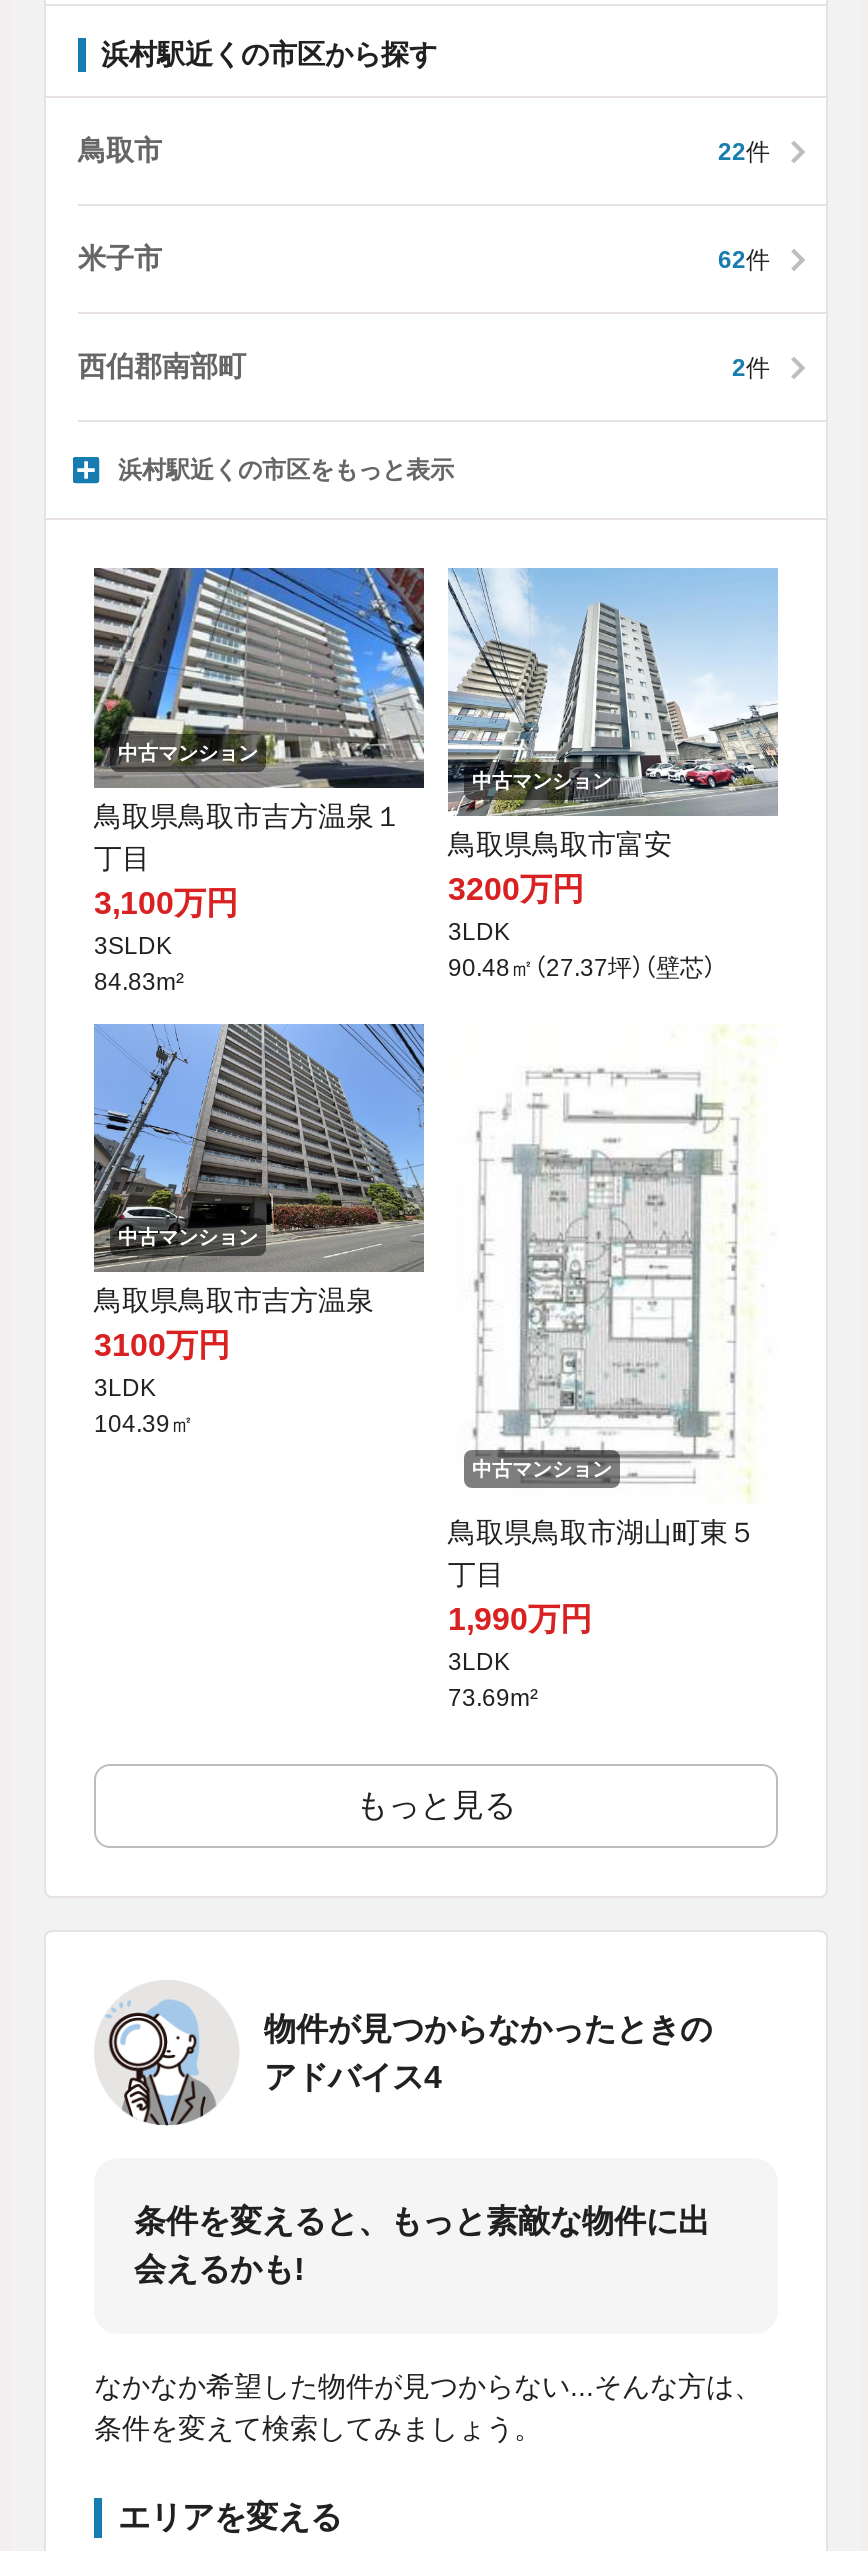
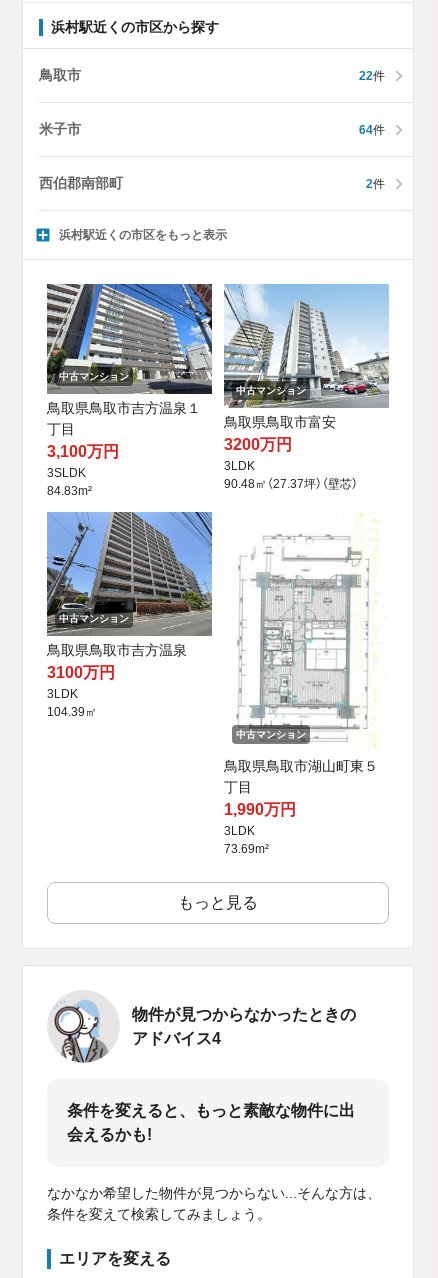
[718,245,770,273] 62件 -> [359,123,385,137] 64件

